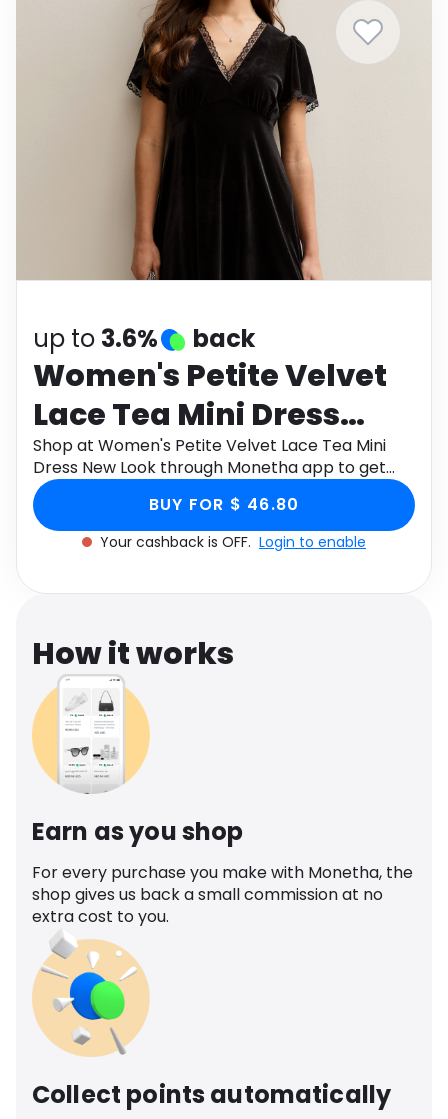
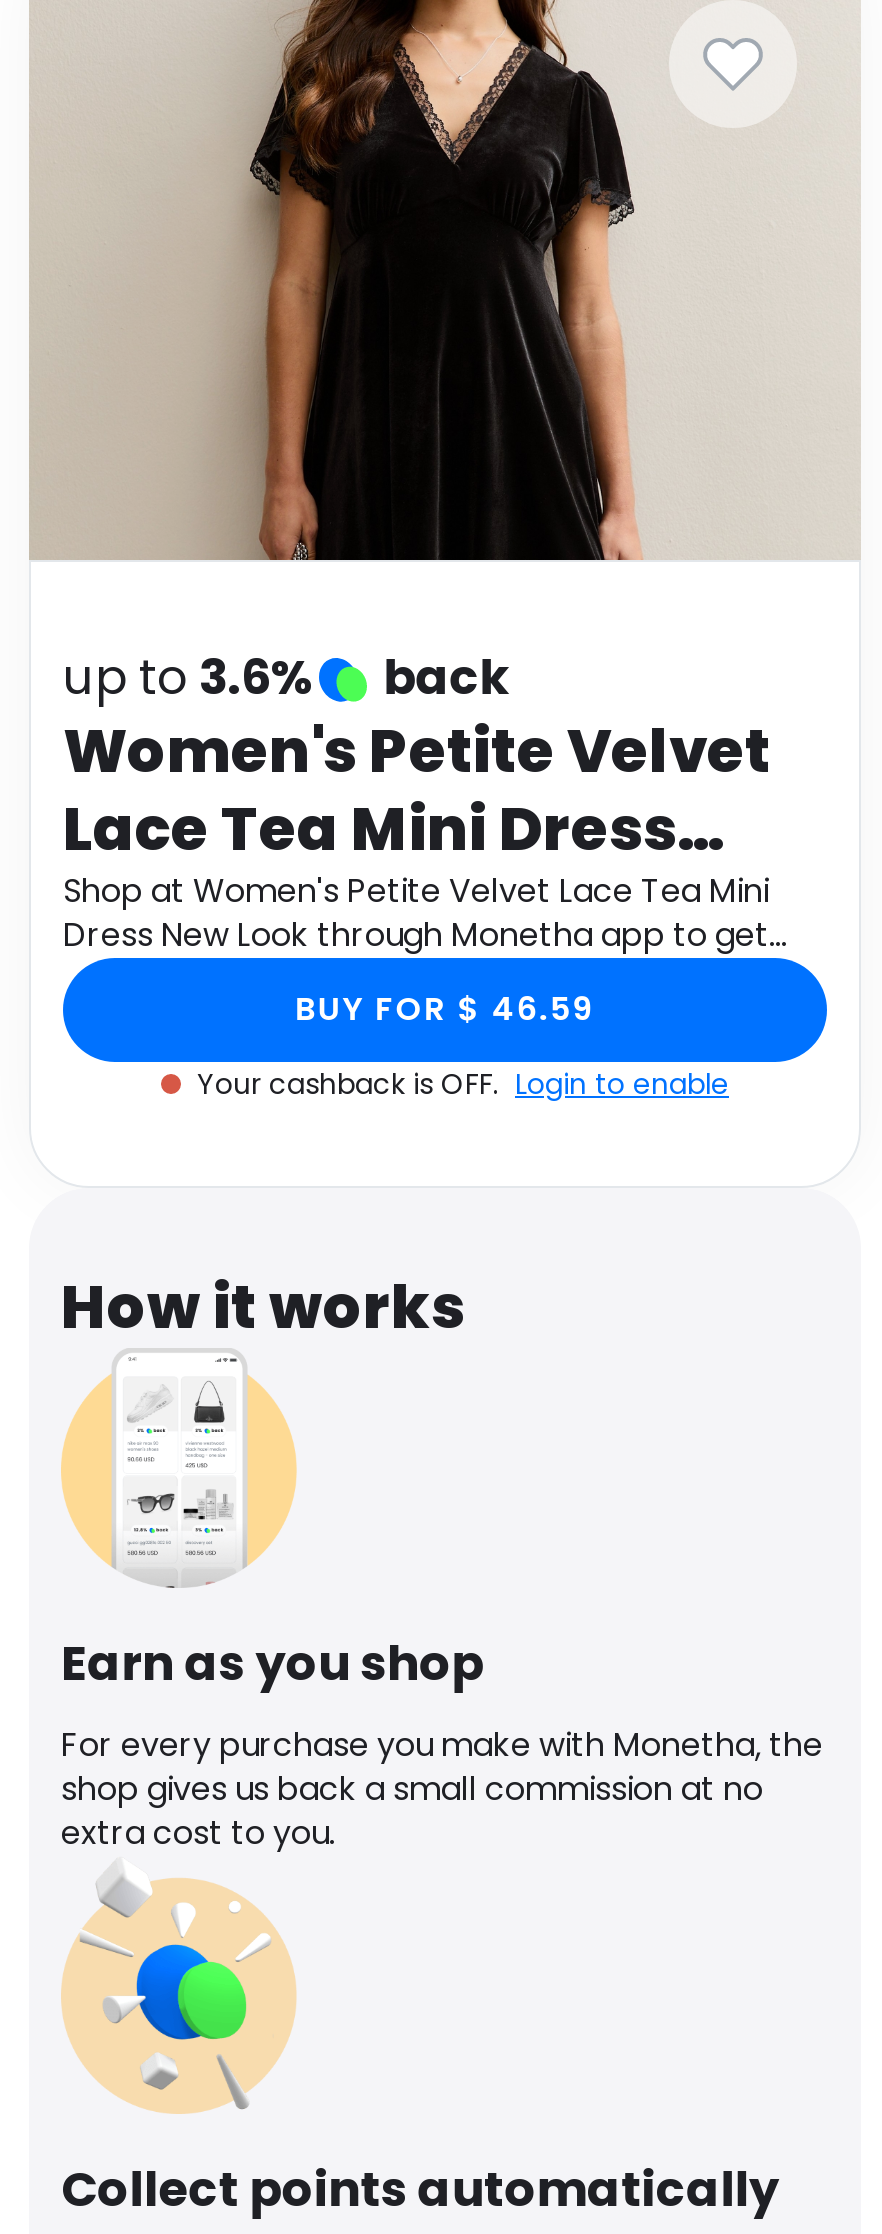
[149,493,299,516] BUY FOR $ 46.80 -> [295,986,595,1032] BUY FOR $ 46.59

